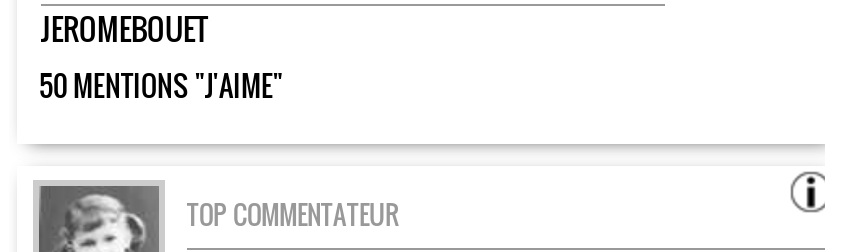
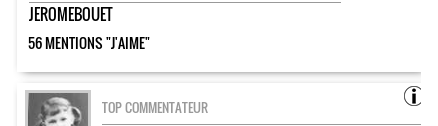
[39,63,283,105] 50 MENTIONS "J'AIME" -> [28,31,150,52] 56 MENTIONS "J'AIME"

